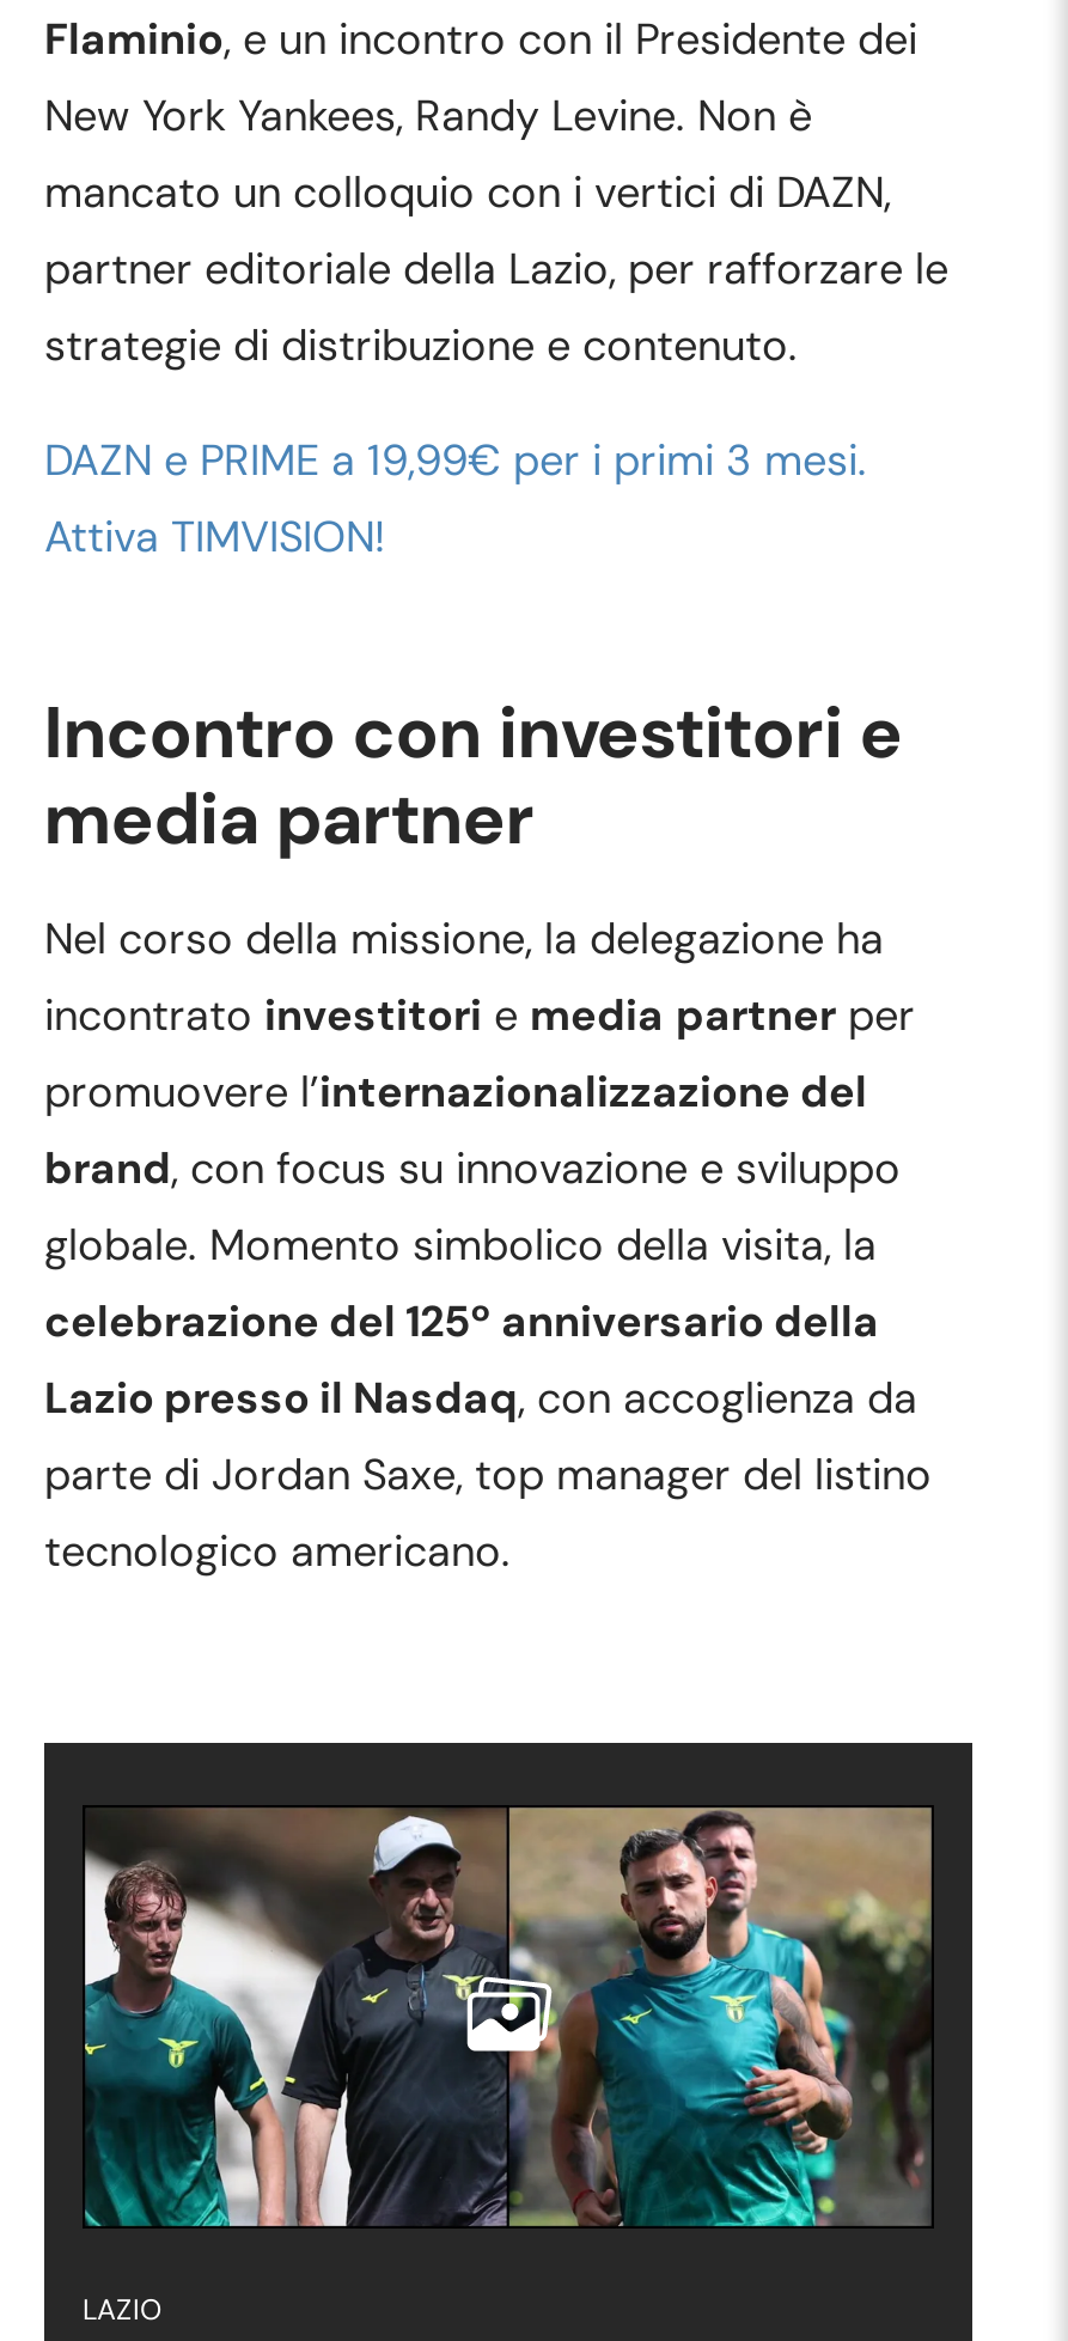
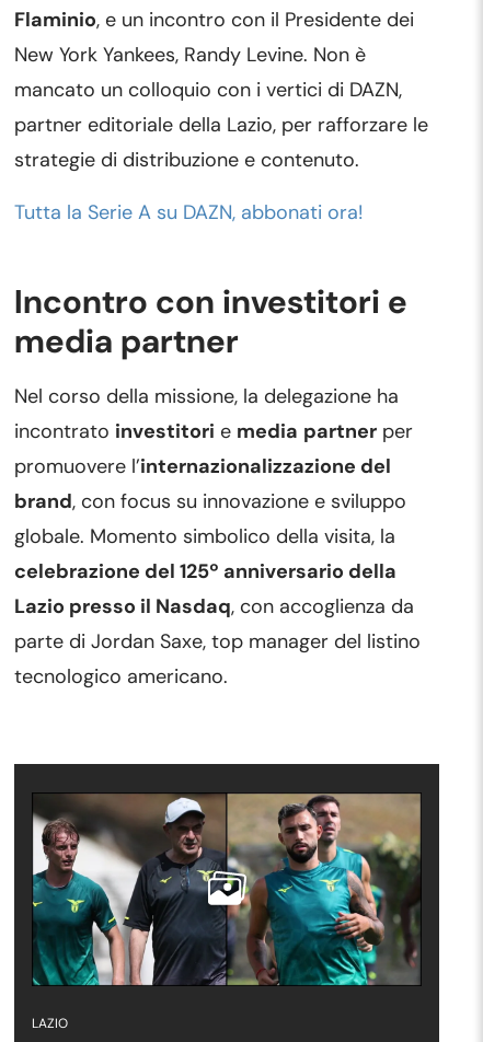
[44,432,867,566] DAZN e PRIME a 19,99€ per i primi 3 mesi. | Attiva TIMVISION! -> [14,199,363,225] Tutta la Serie A su DAZN, abbonati ora!

